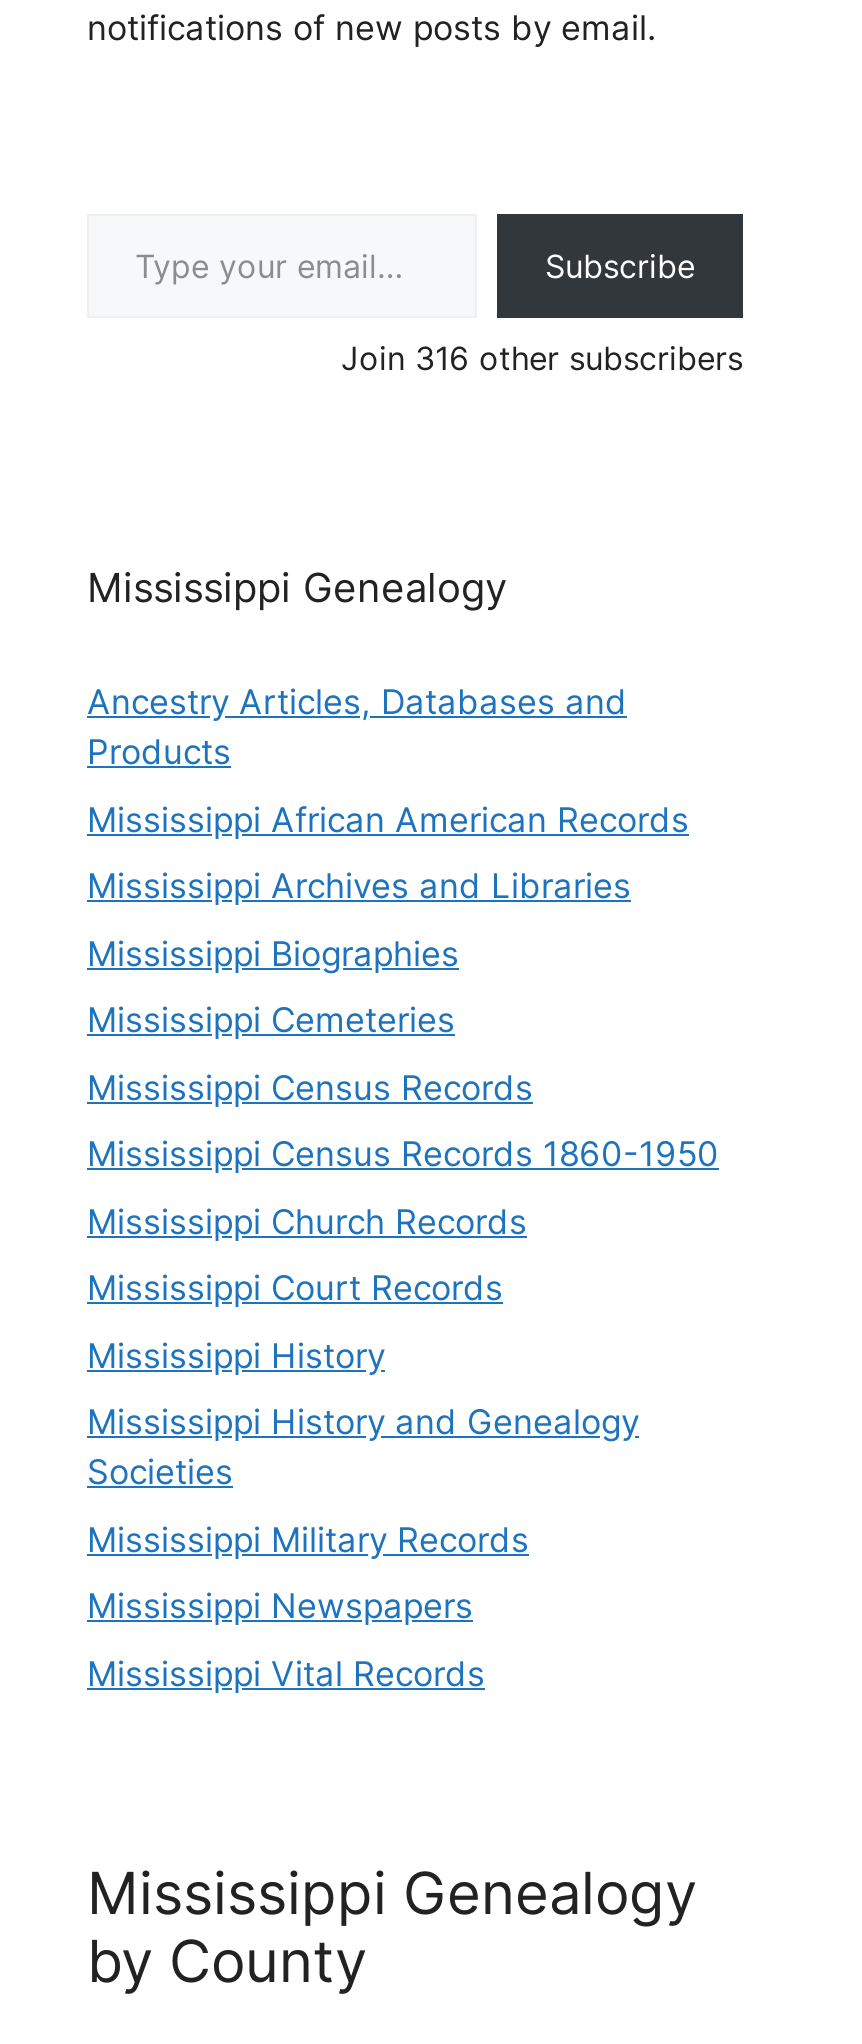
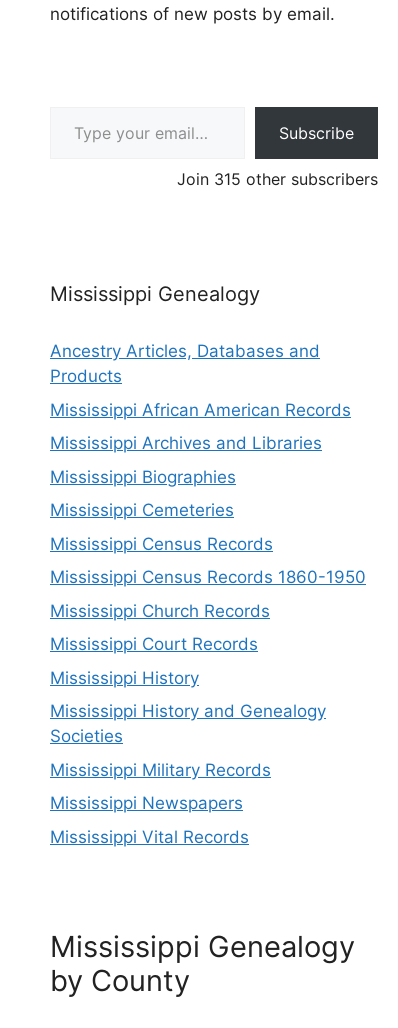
[341,338,743,378] Join 316 other subscribers -> [177,169,378,189] Join 315 other subscribers

